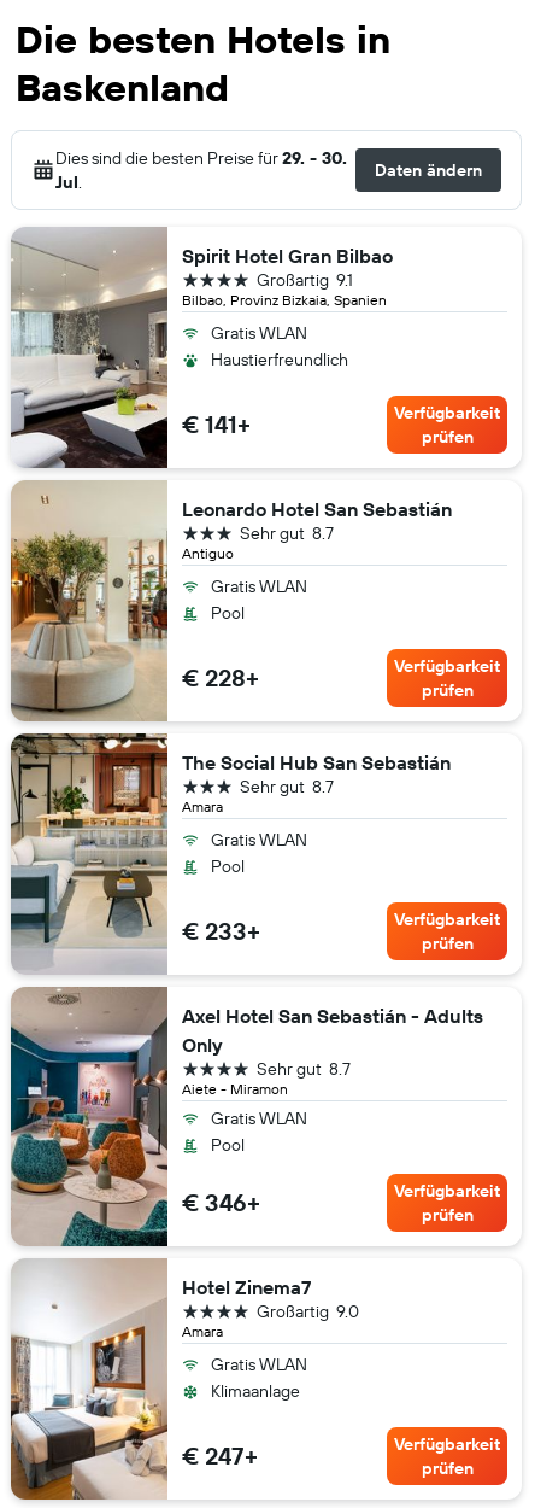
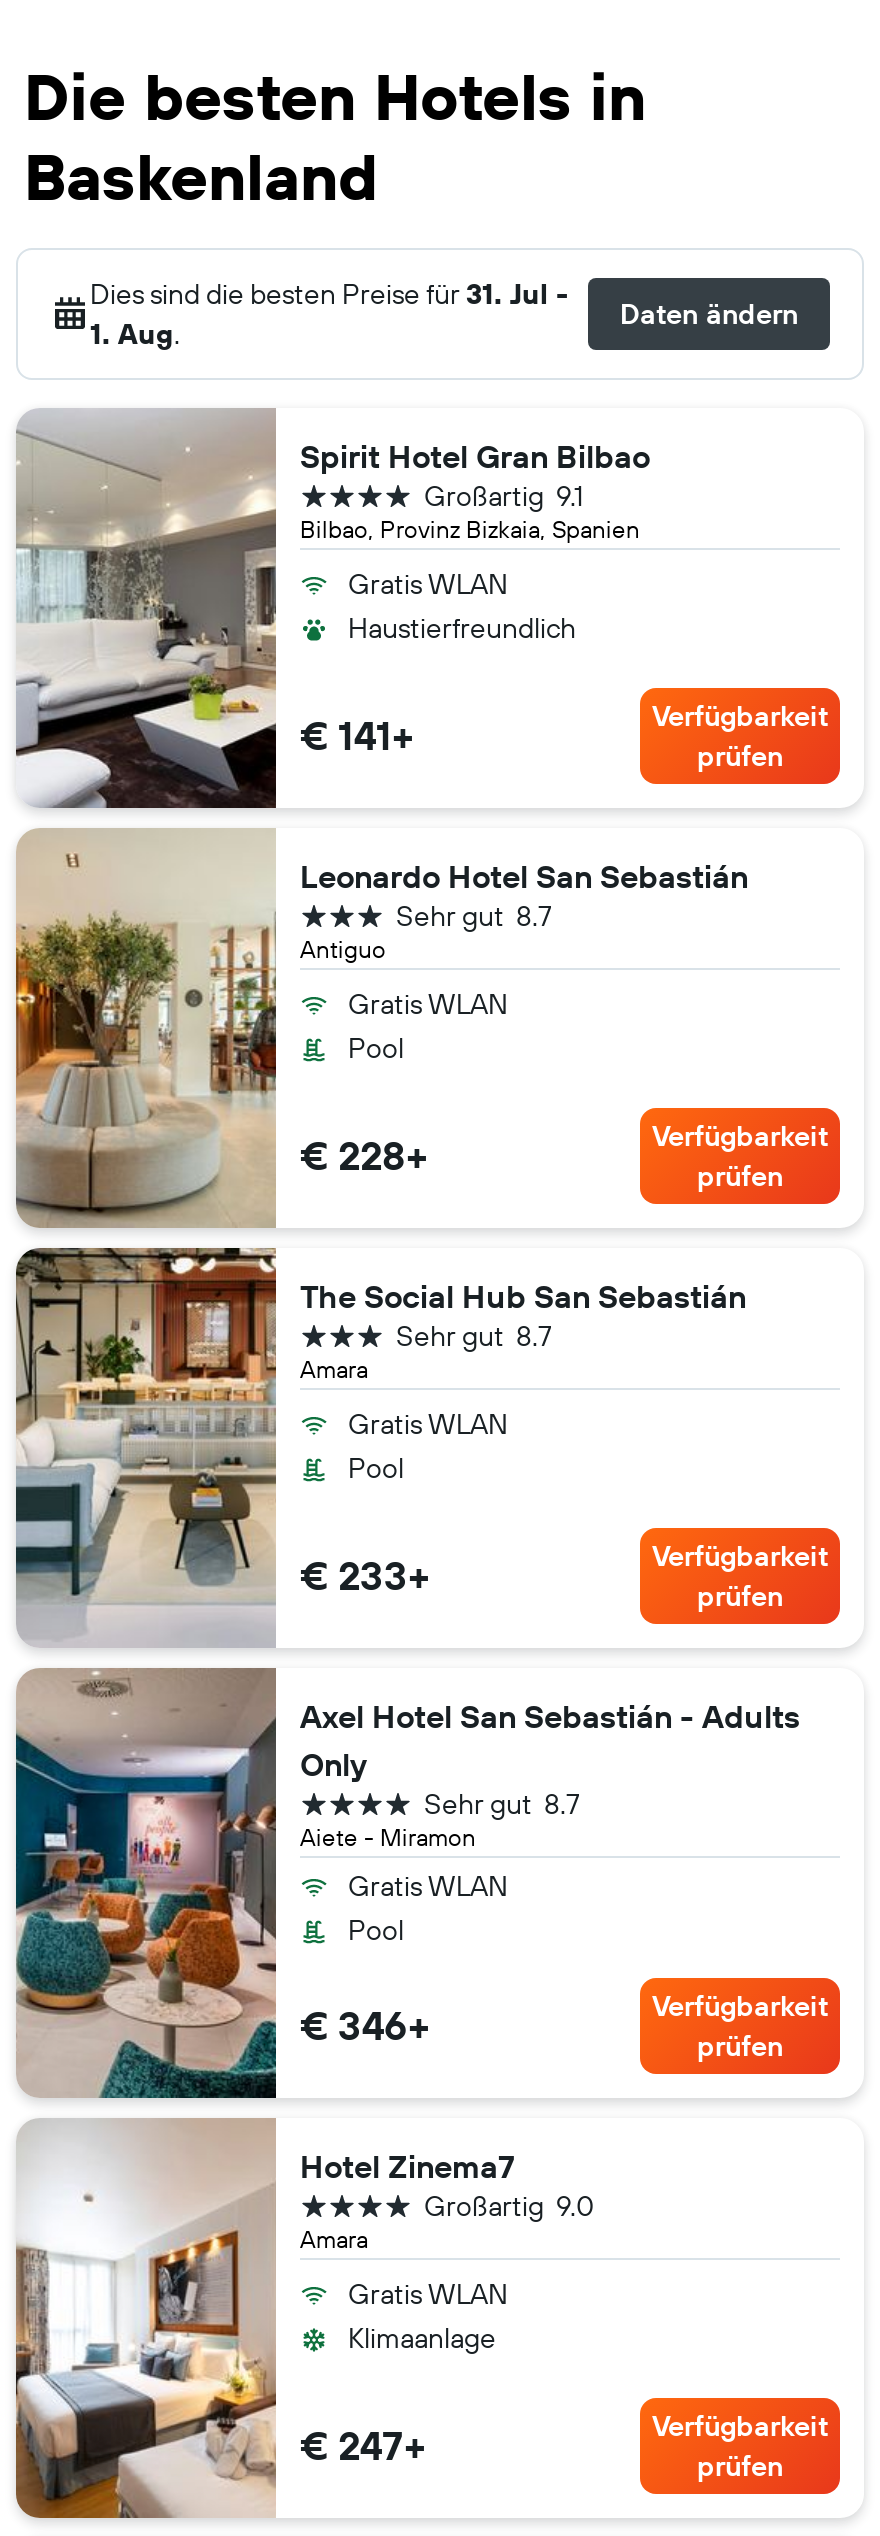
[55,147,347,192] Dies sind die besten Preise für 29. - 30. | Jul. -> [90,275,568,351] Dies sind die besten Preise für 31. Jul - | 1. Aug.

